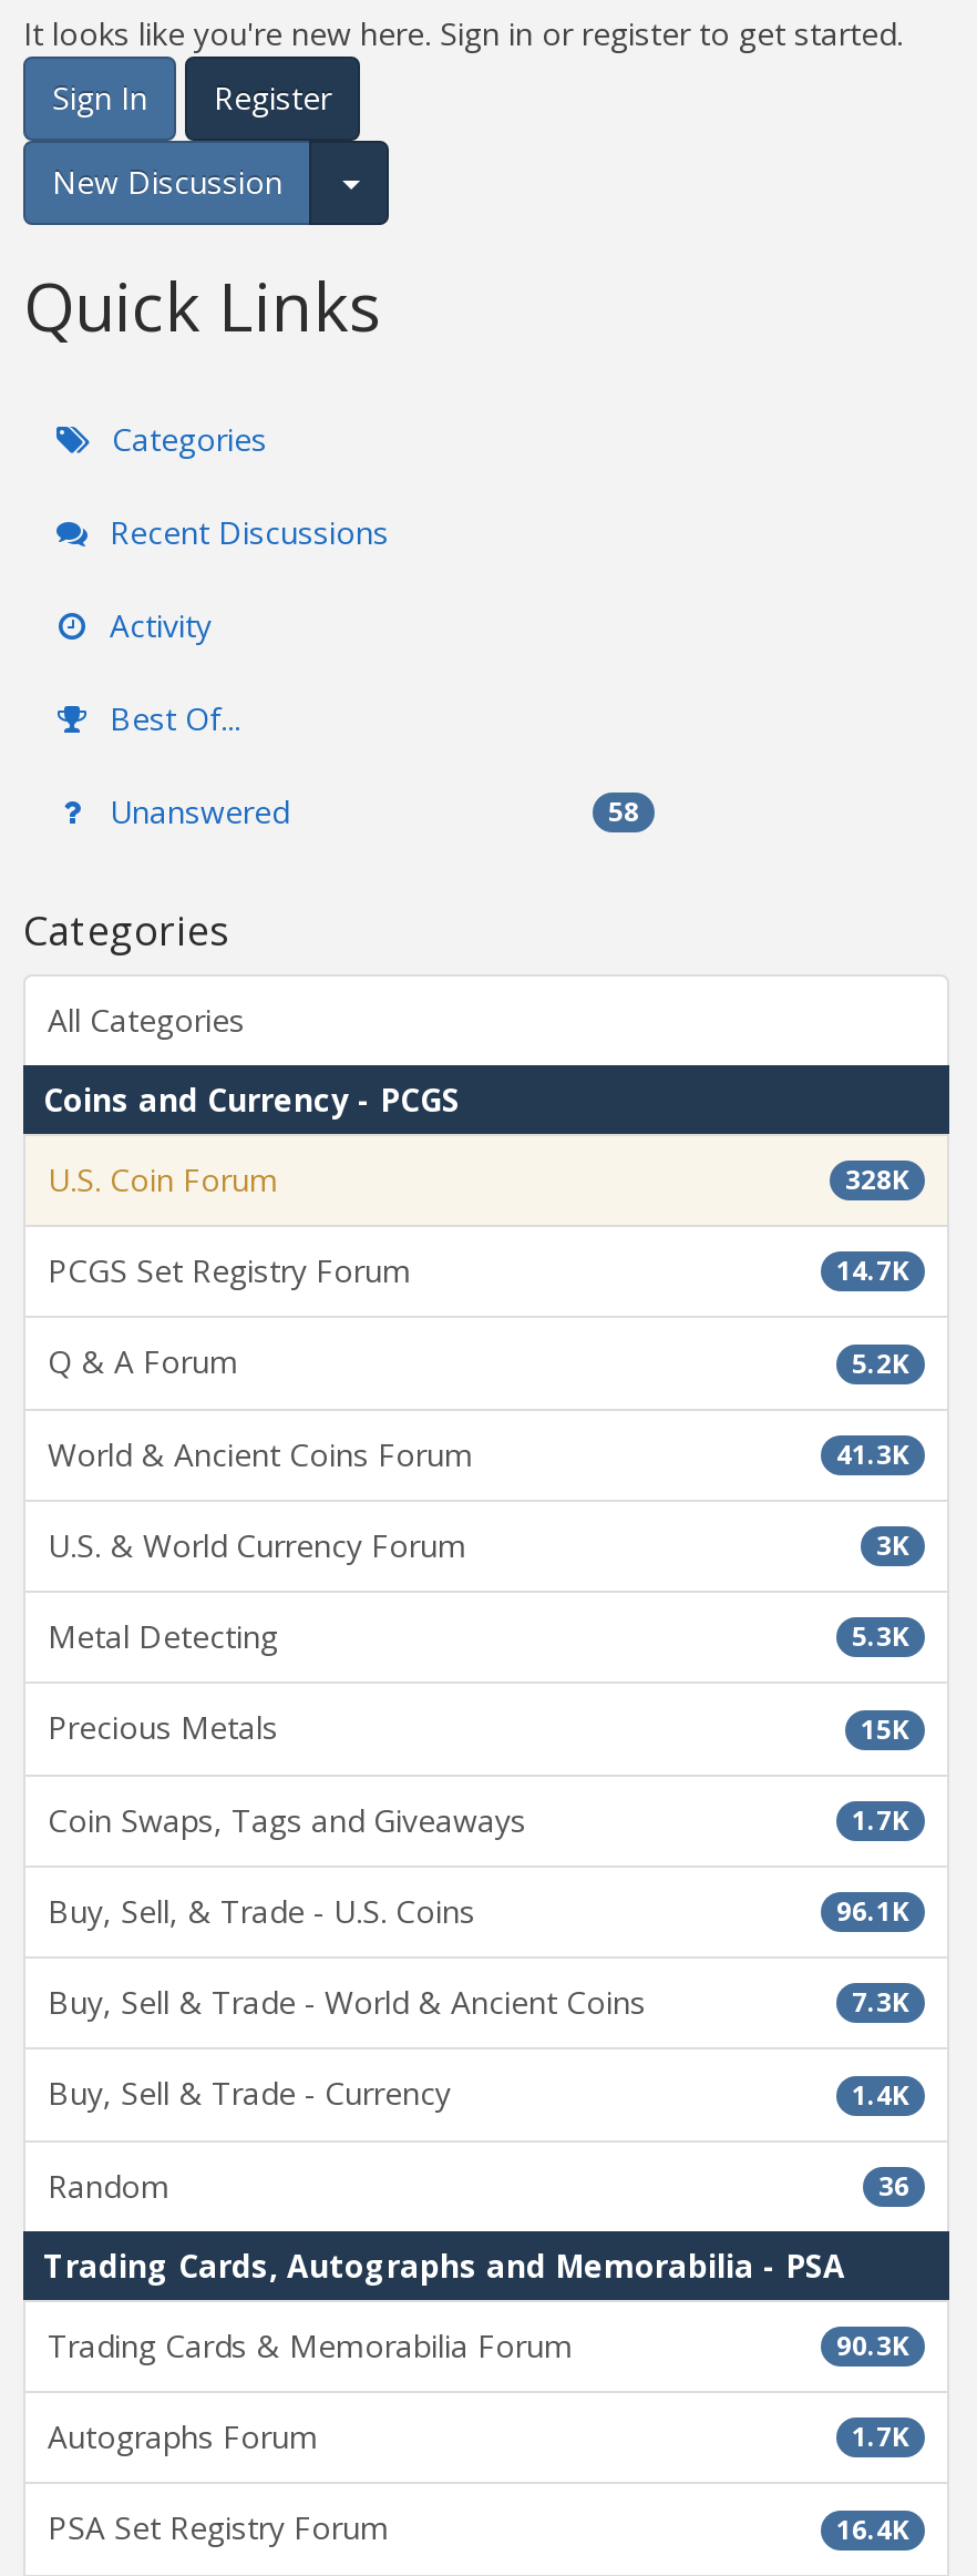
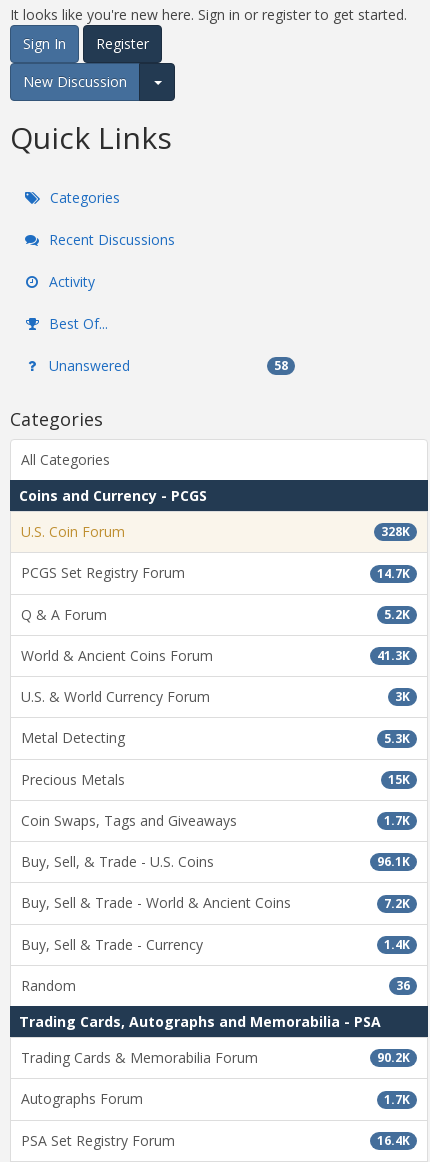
[852,1983,909,2021] 7.3K -> [384,895,410,912] 7.2K
[836,2327,909,2364] 90.3K -> [377,1049,410,1066] 90.2K

